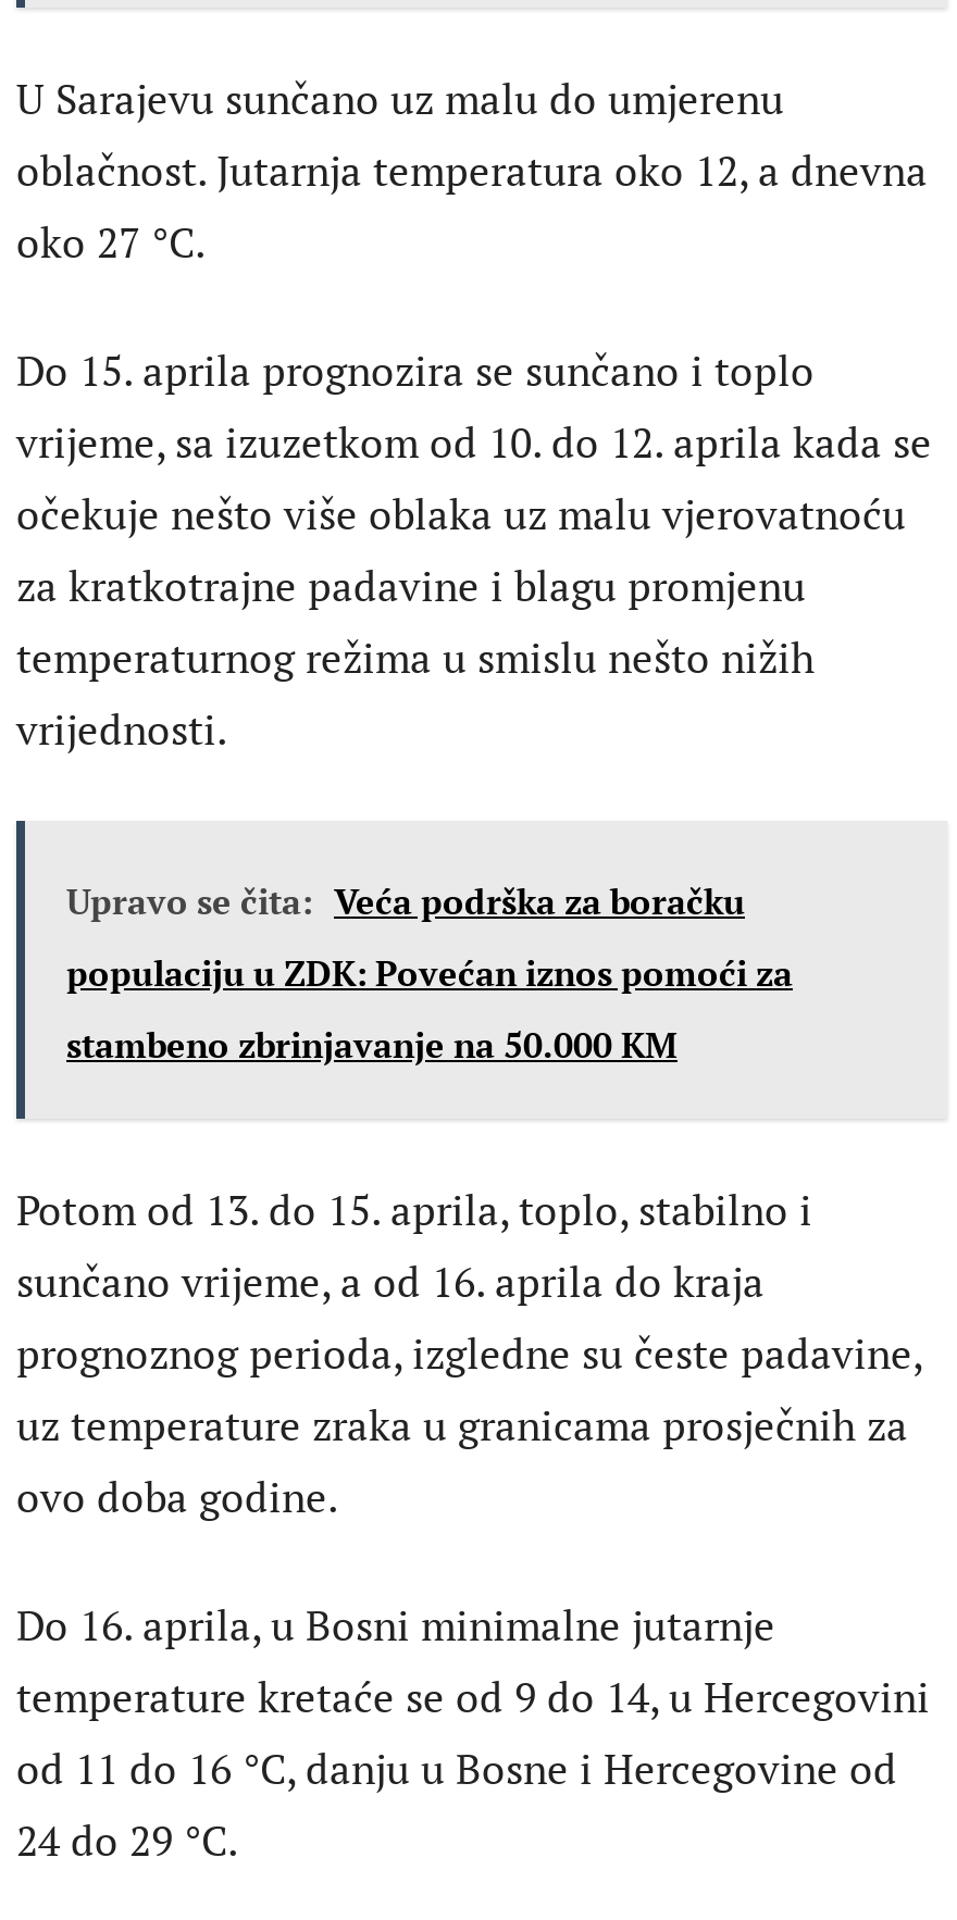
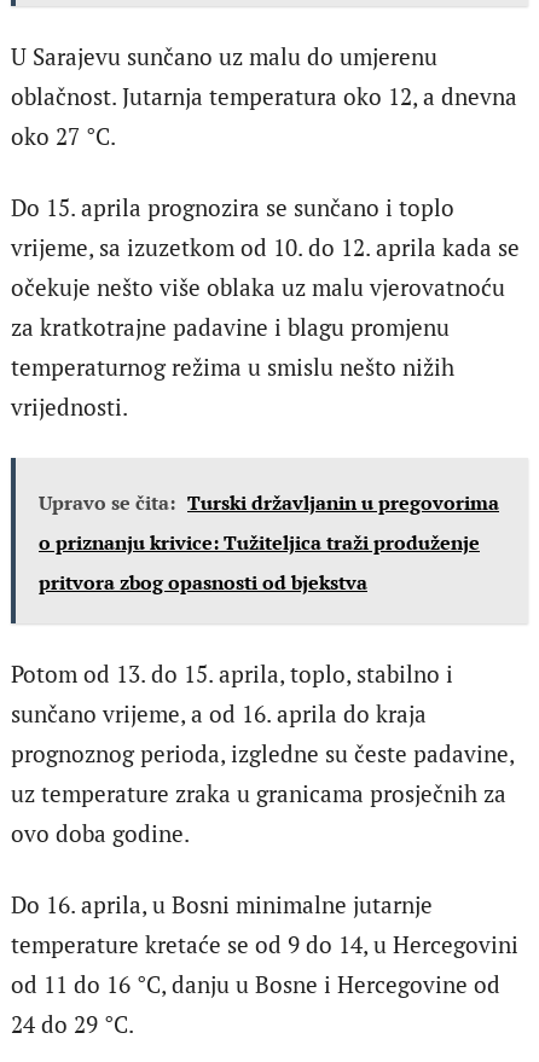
[66,877,745,924] Upravo se čita: Veća podrška za boračku -> [39,489,499,516] Upravo se čita: Turski državljanin u pregovorima
[66,948,793,996] populaciju u ZDK: Povećan iznos pomoći za -> [39,529,480,556] o priznanju krivice: Tužiteljica traži produženje
[66,1020,678,1068] stambeno zbrinjavanje na 50.000 KM -> [39,569,367,596] pritvora zbog opasnosti od bjekstva

